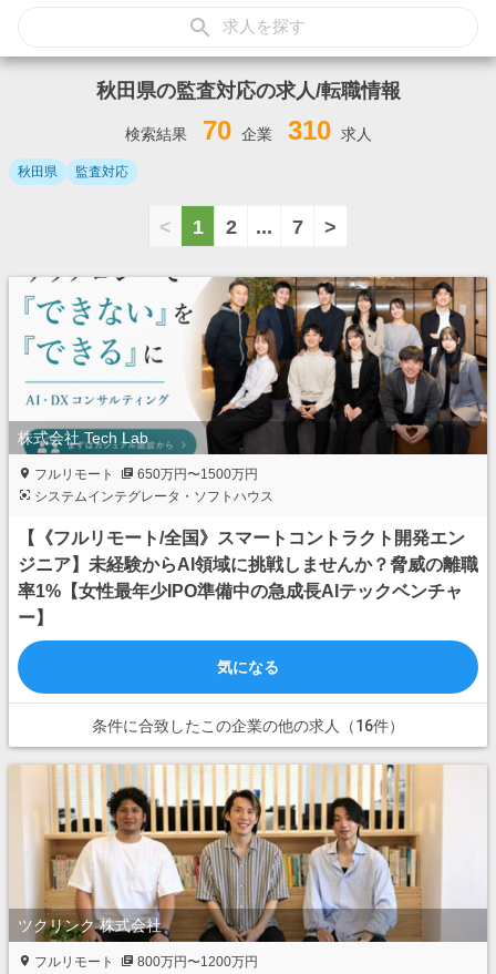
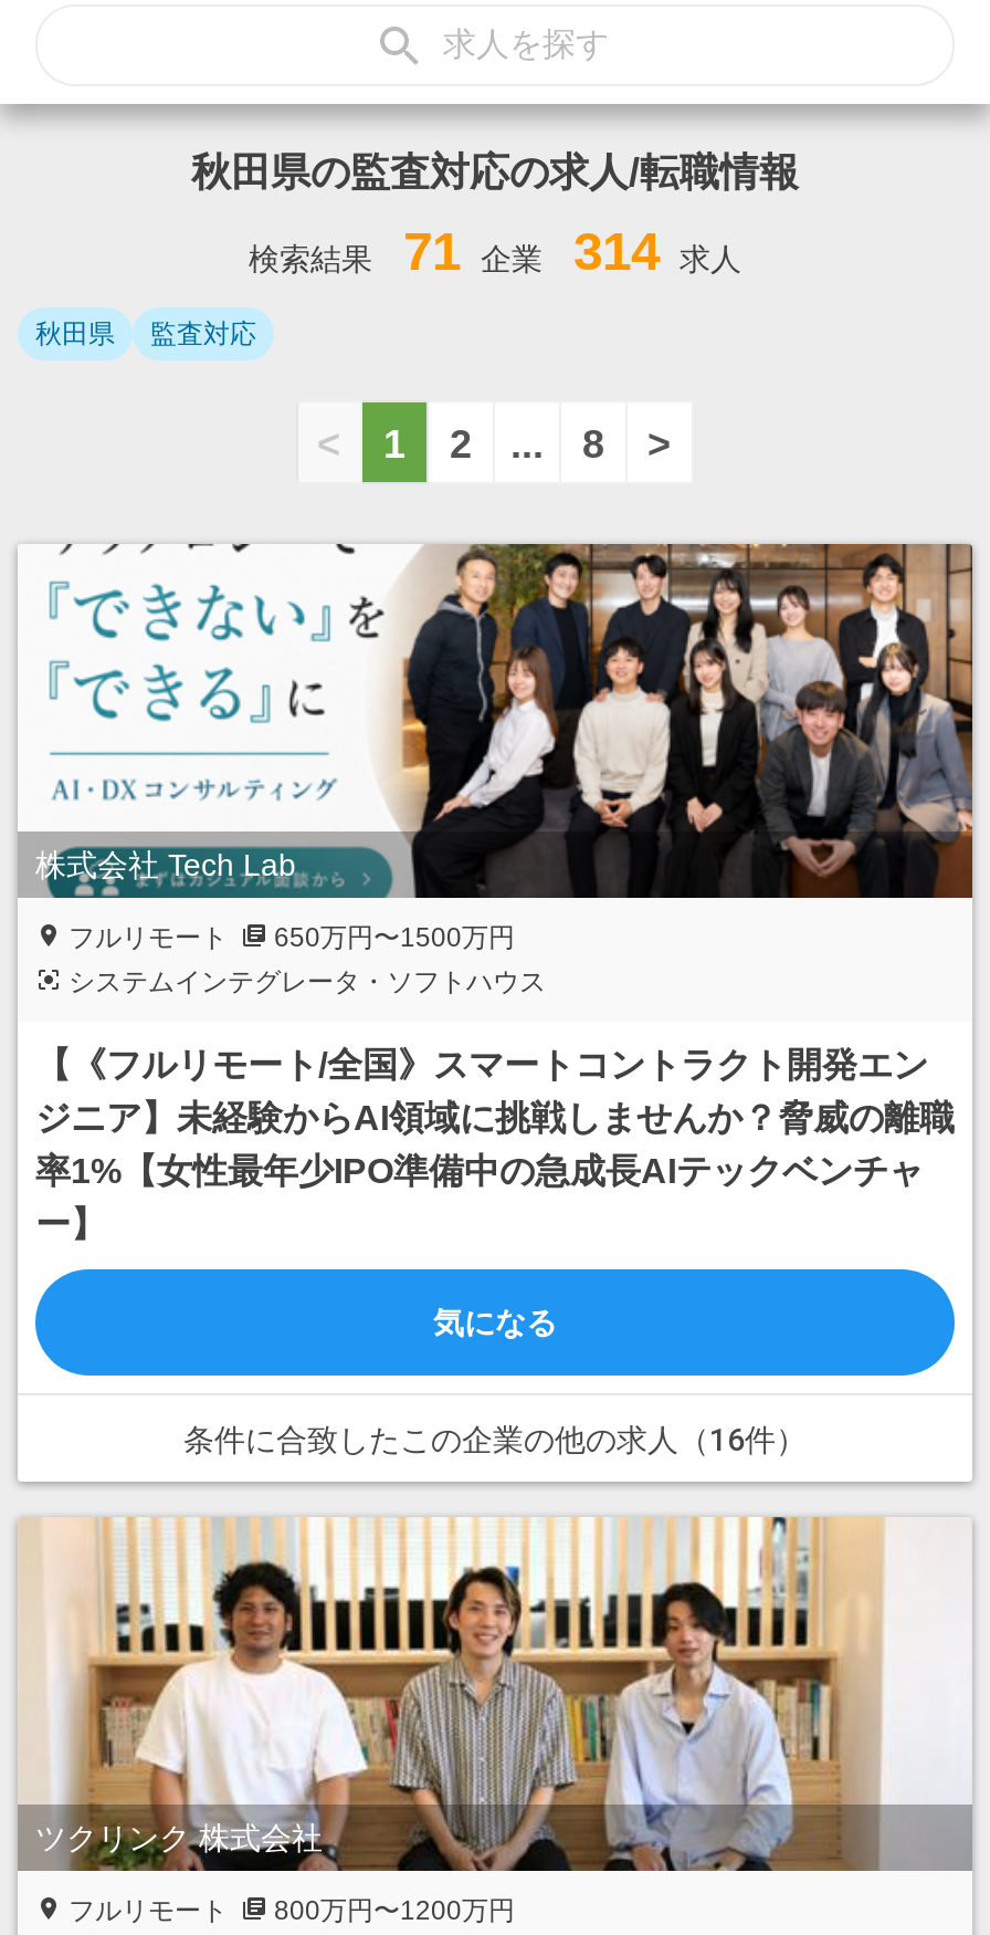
[125,115,371,145] 検索結果 70 企業 310 求人 -> [249,221,741,281] 検索結果 71 企業 314 求人
[292,216,303,238] 7 -> [582,422,604,467] 8

